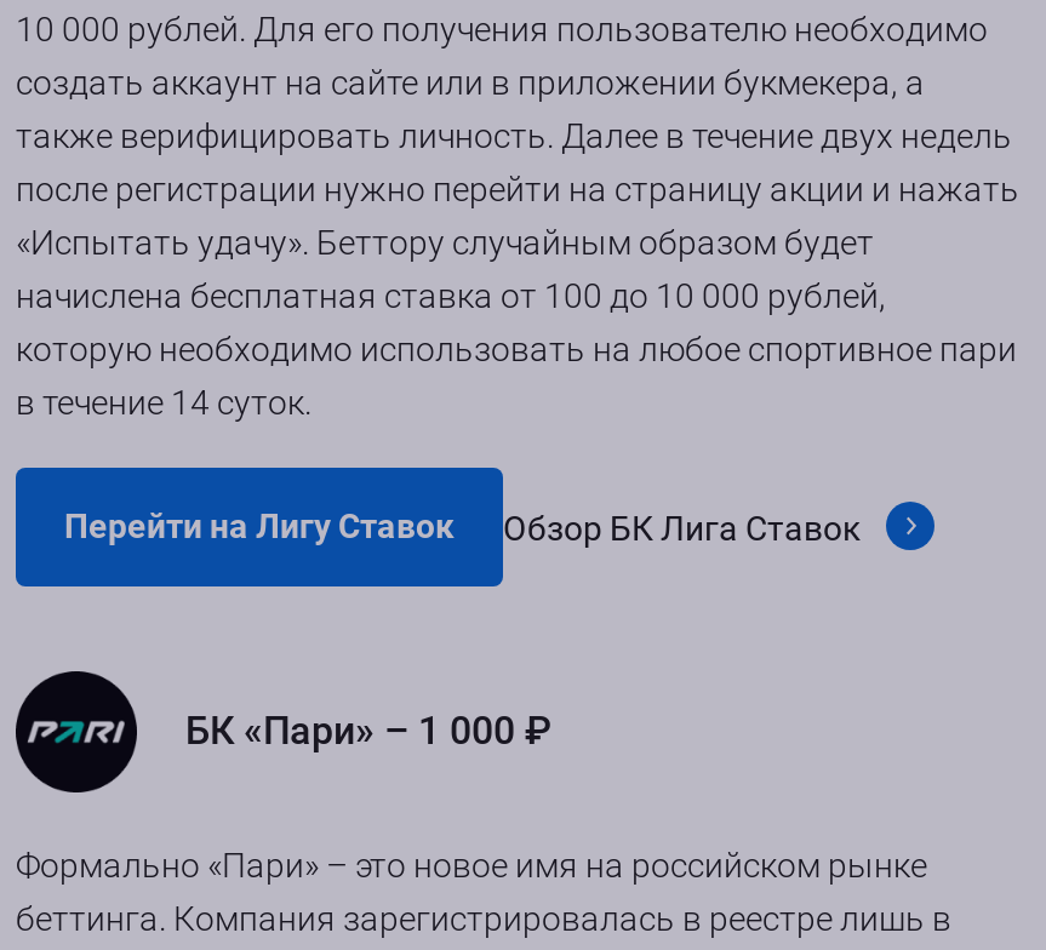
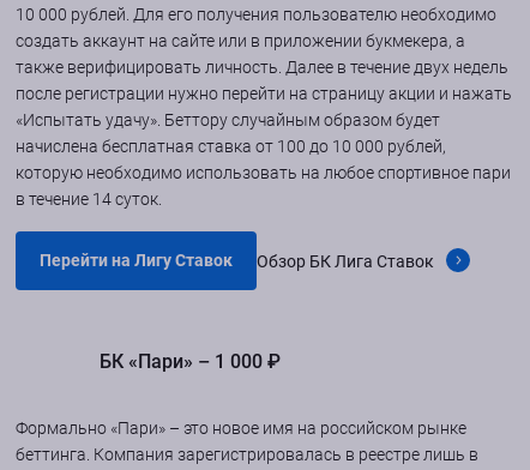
[13,669,139,795] [image] -> none

